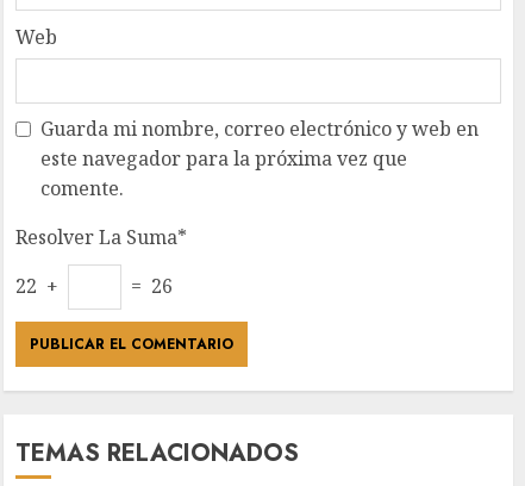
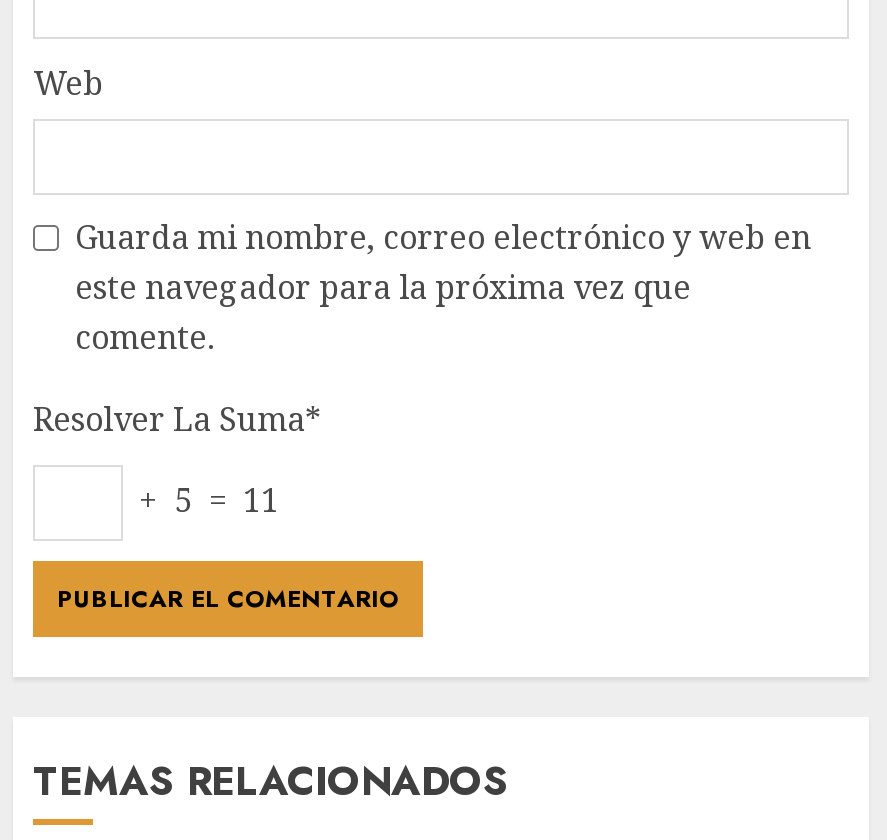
[15,272,173,298] 22 + | = 26 -> [123,478,279,522] + 5 = 11

